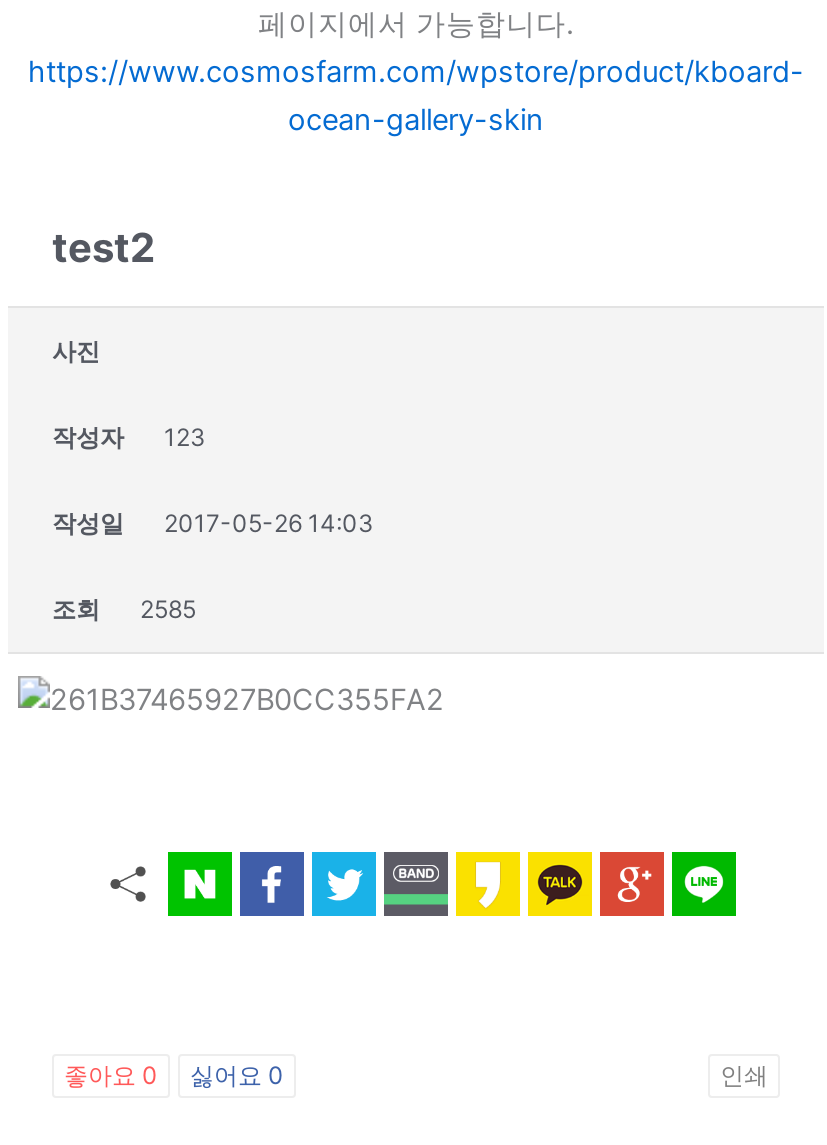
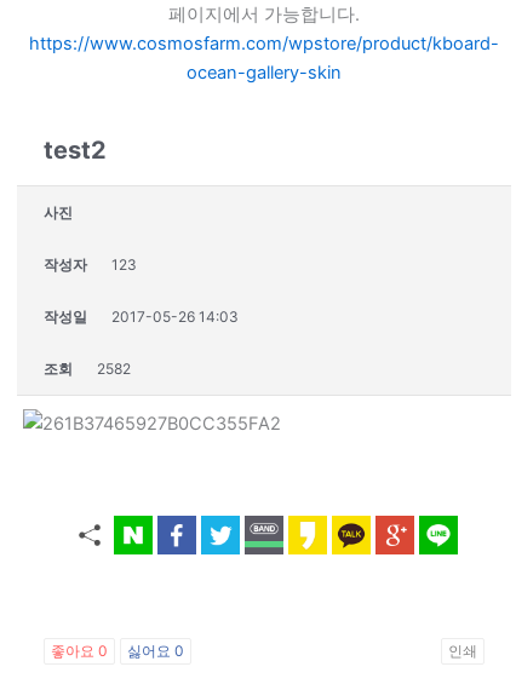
[52,593,196,623] 조회 2585 -> [44,359,131,377] 조회 2582

